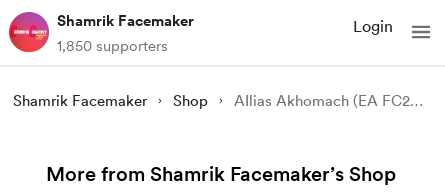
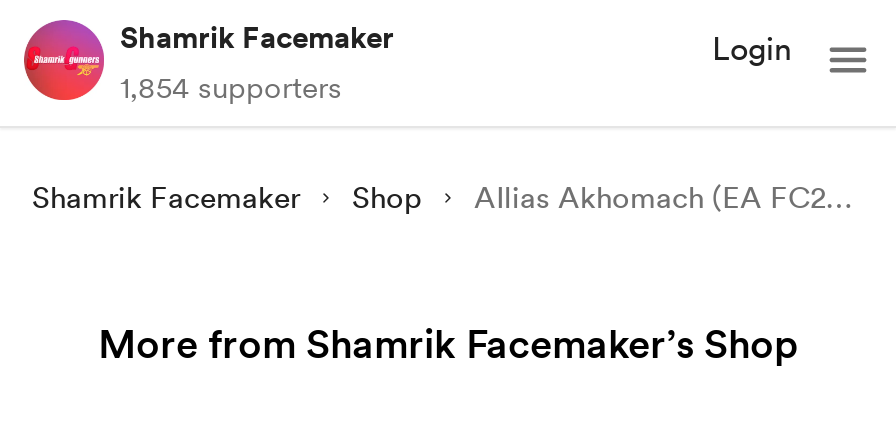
[57,37,168,55] 1,850 supporters -> [120,70,342,106] 1,854 supporters

